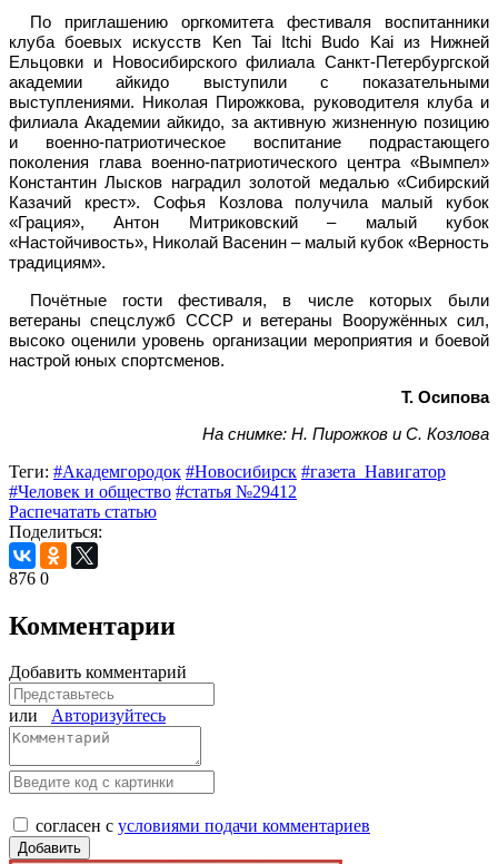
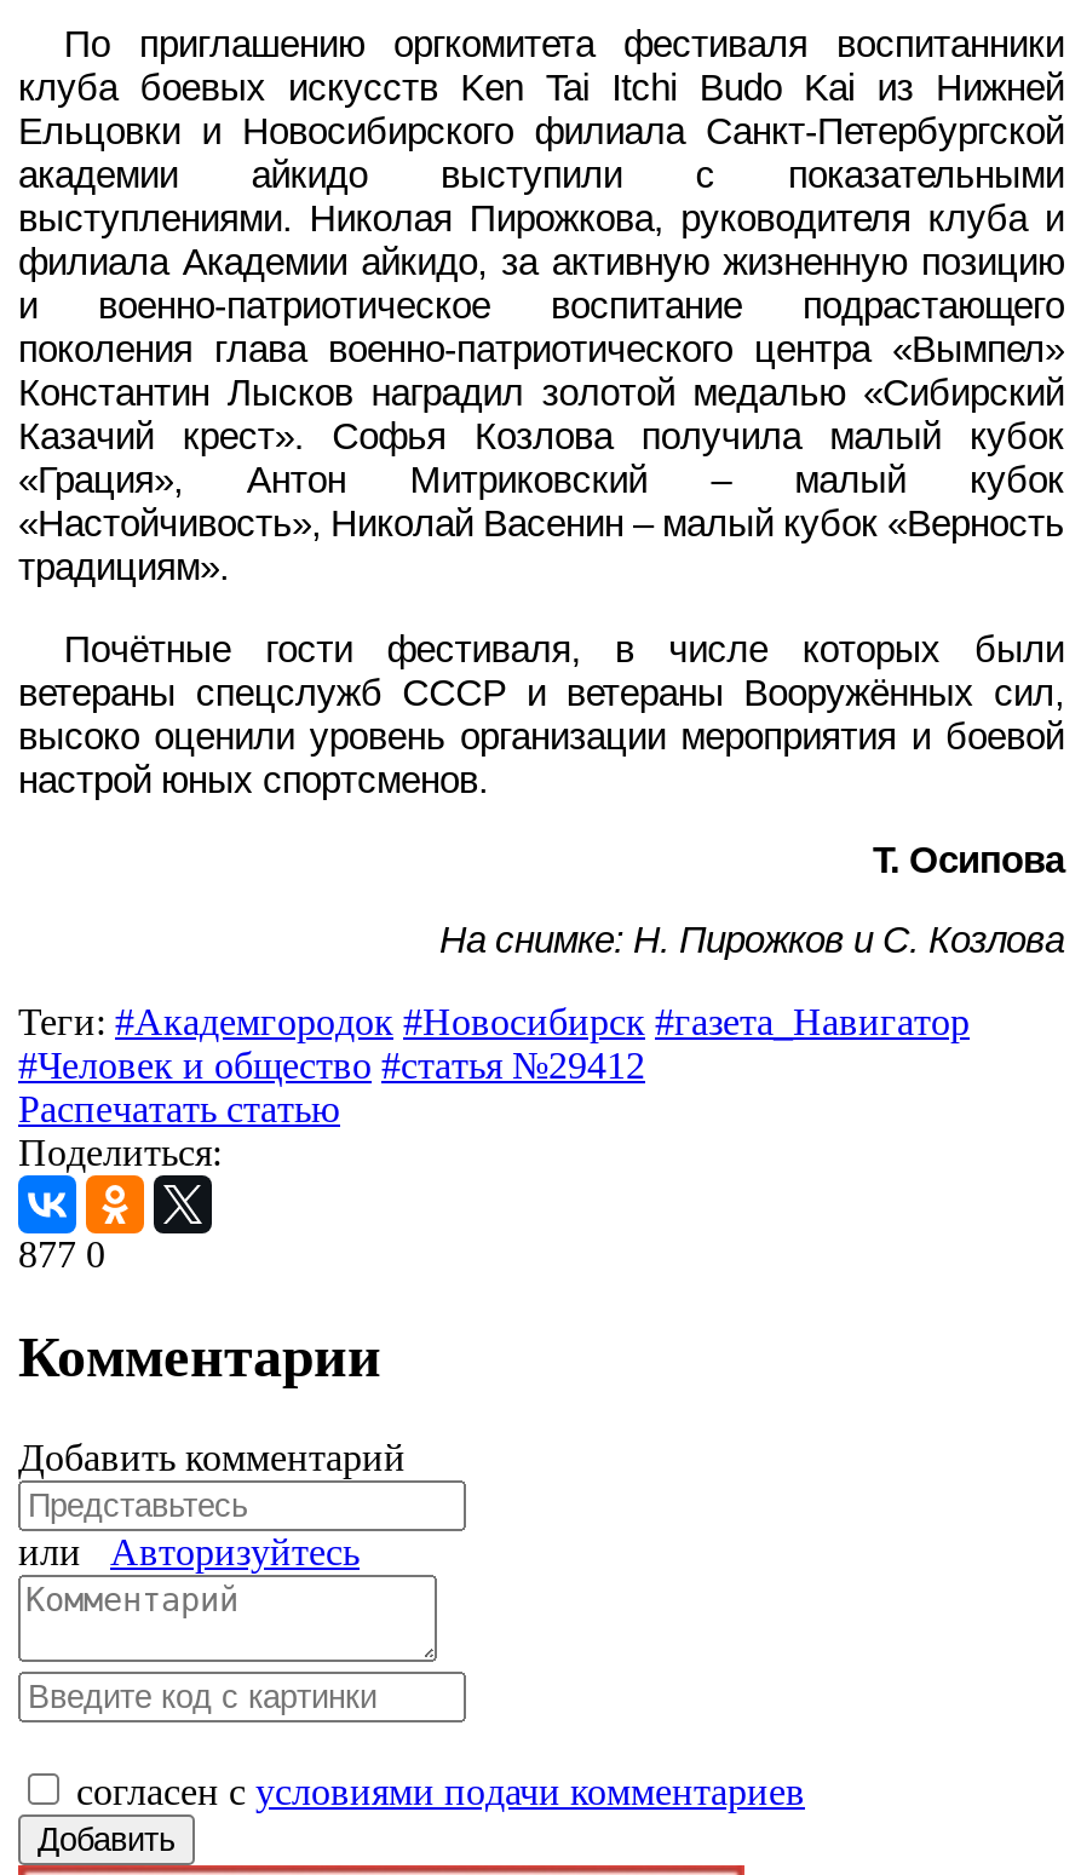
[9,569,49,587] 876 0 -> [18,1232,105,1274] 877 0

